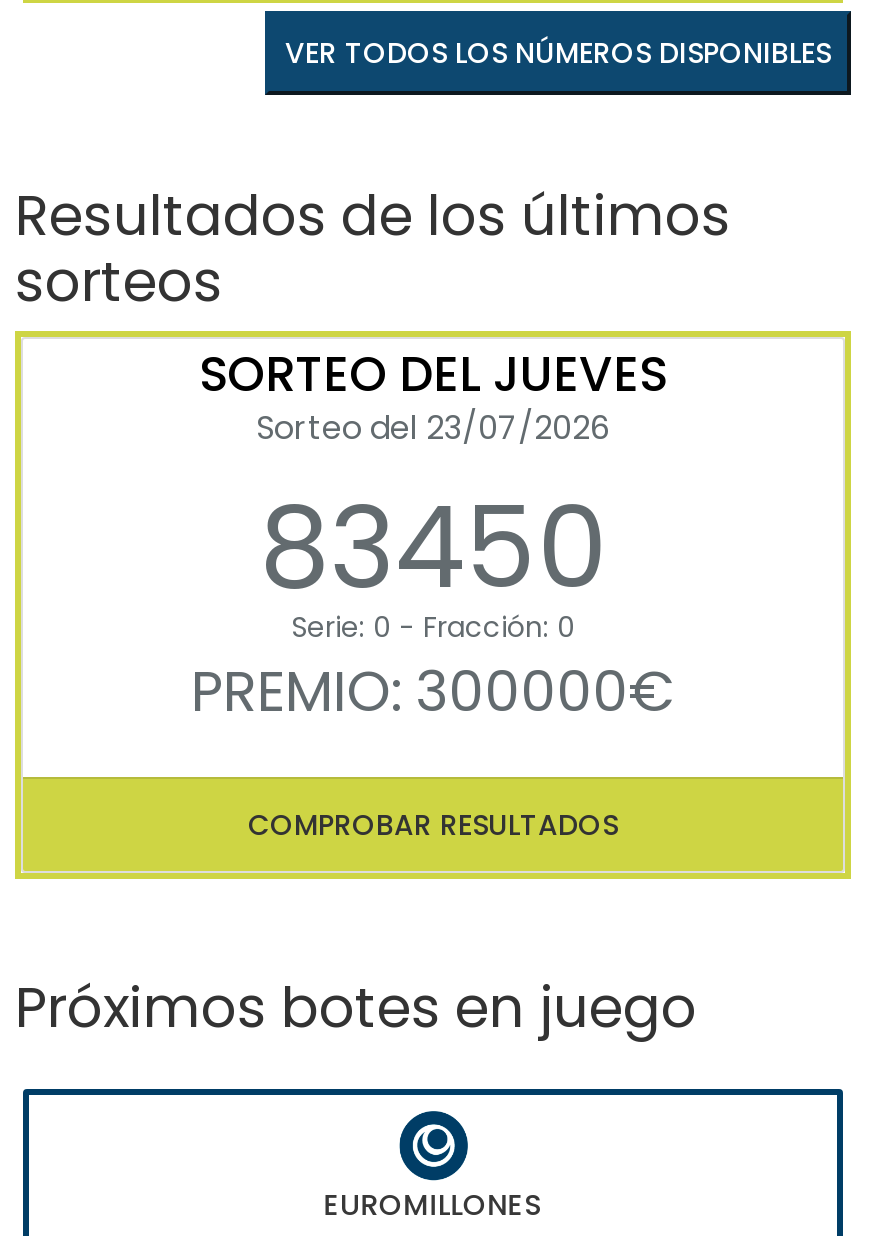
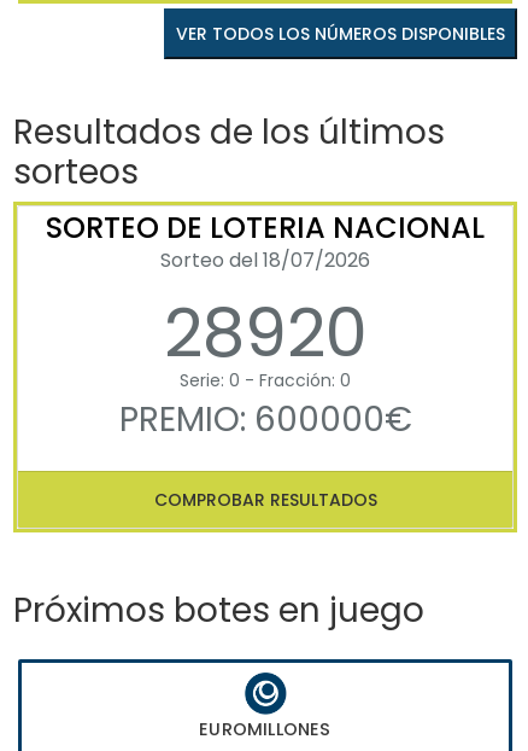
[199,342,667,628] SORTEO DEL JUEVES | Sorteo del 23/07/2026 | 83450 -> [46,208,485,381] SORTEO DE LOTERIA NACIONAL | Sorteo del 18/07/2026 | 28920
[191,654,675,732] PREMIO: 300000€ -> [119,397,412,444] PREMIO: 600000€

